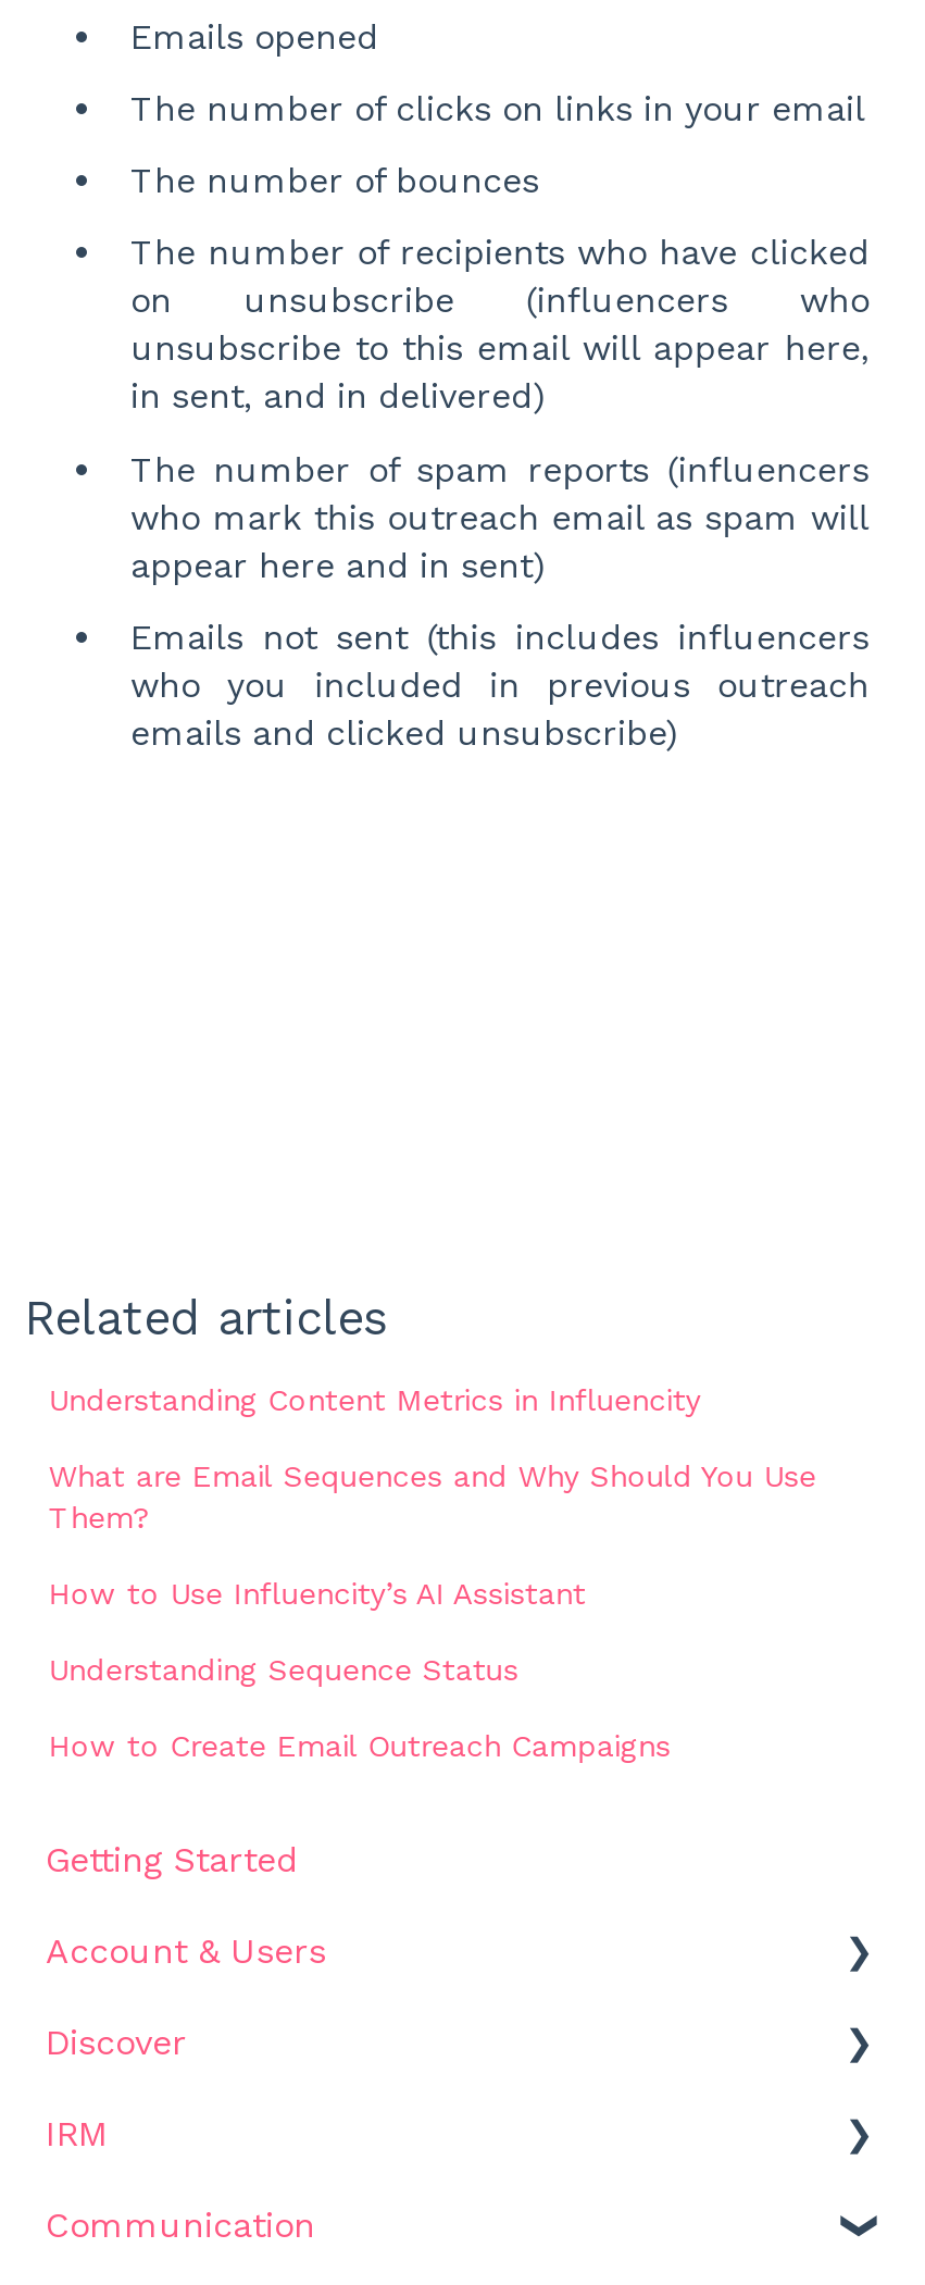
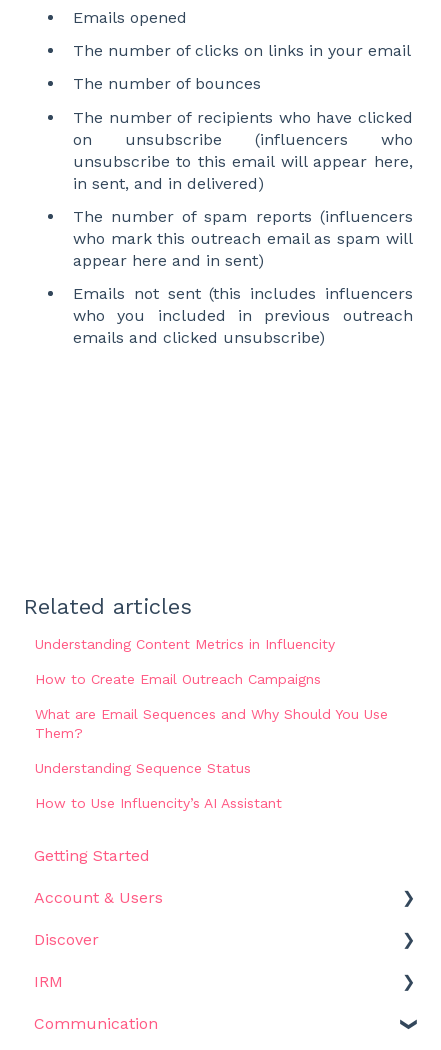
moved [48,1459,816,1535] -> [35,706,388,741]: What are Email Sequences and Why Should You Use | Them?
moved [48,1576,585,1611] -> [35,795,282,811]: How to Use Influencity’s AI Assistant
moved [48,1728,670,1763] -> [35,671,321,687]: How to Create Email Outreach Campaigns

